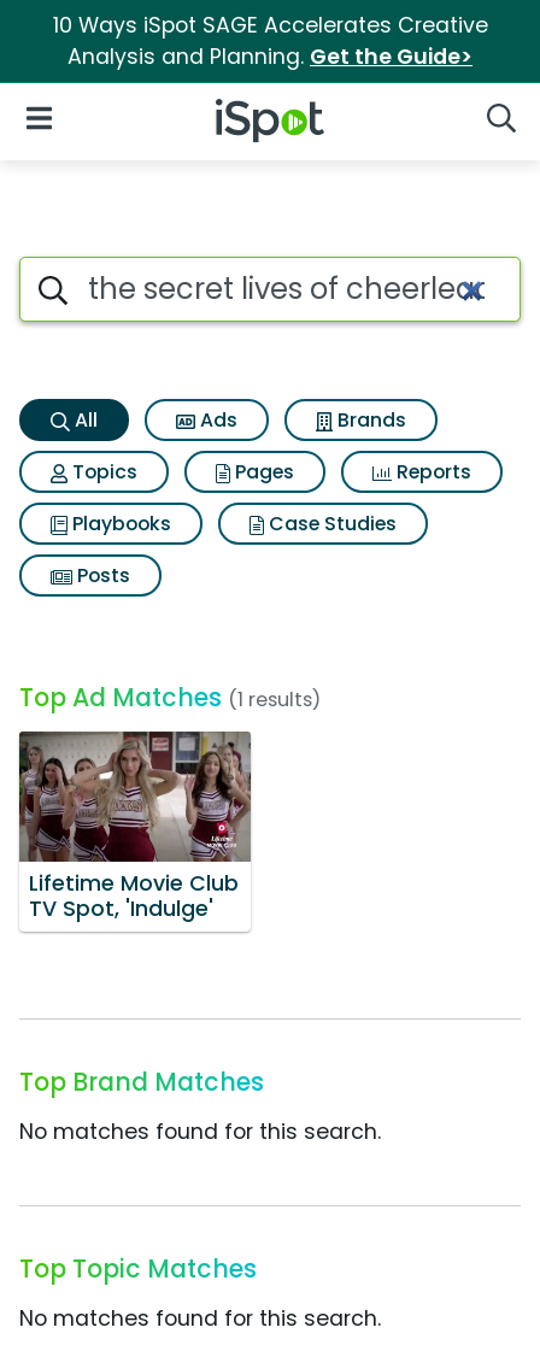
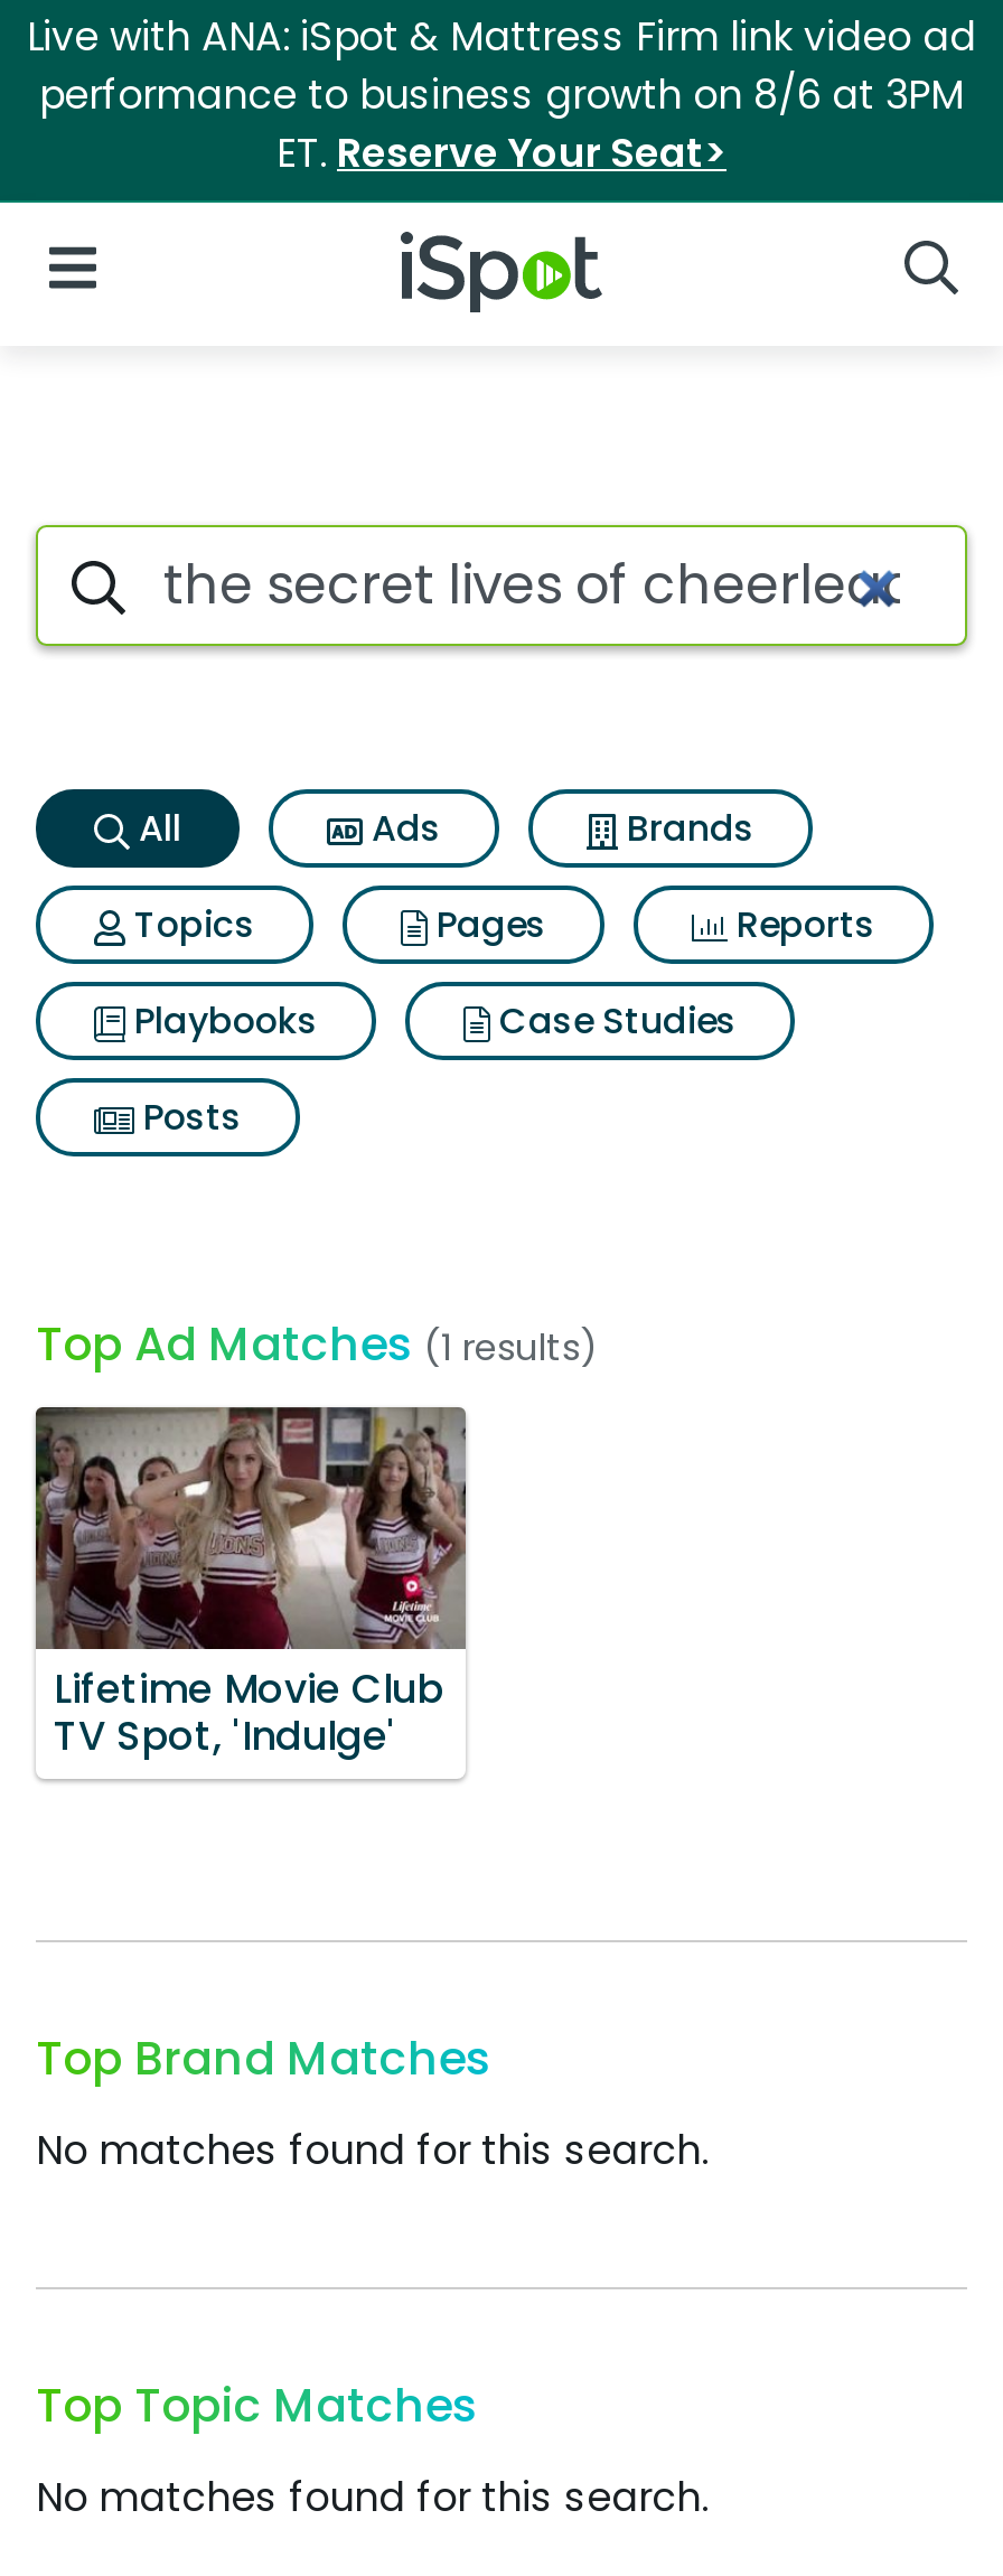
[52,11,488,71] 10 Ways iSpot SAGE Accelerates Creative | Analysis and Planning. Get the Guide> -> [27,10,976,180] Live with ANA: iSpot & Mattress Firm link video ad | performance to business growth on 8/6 at 3PM | ET. Reserve Your Seat>

